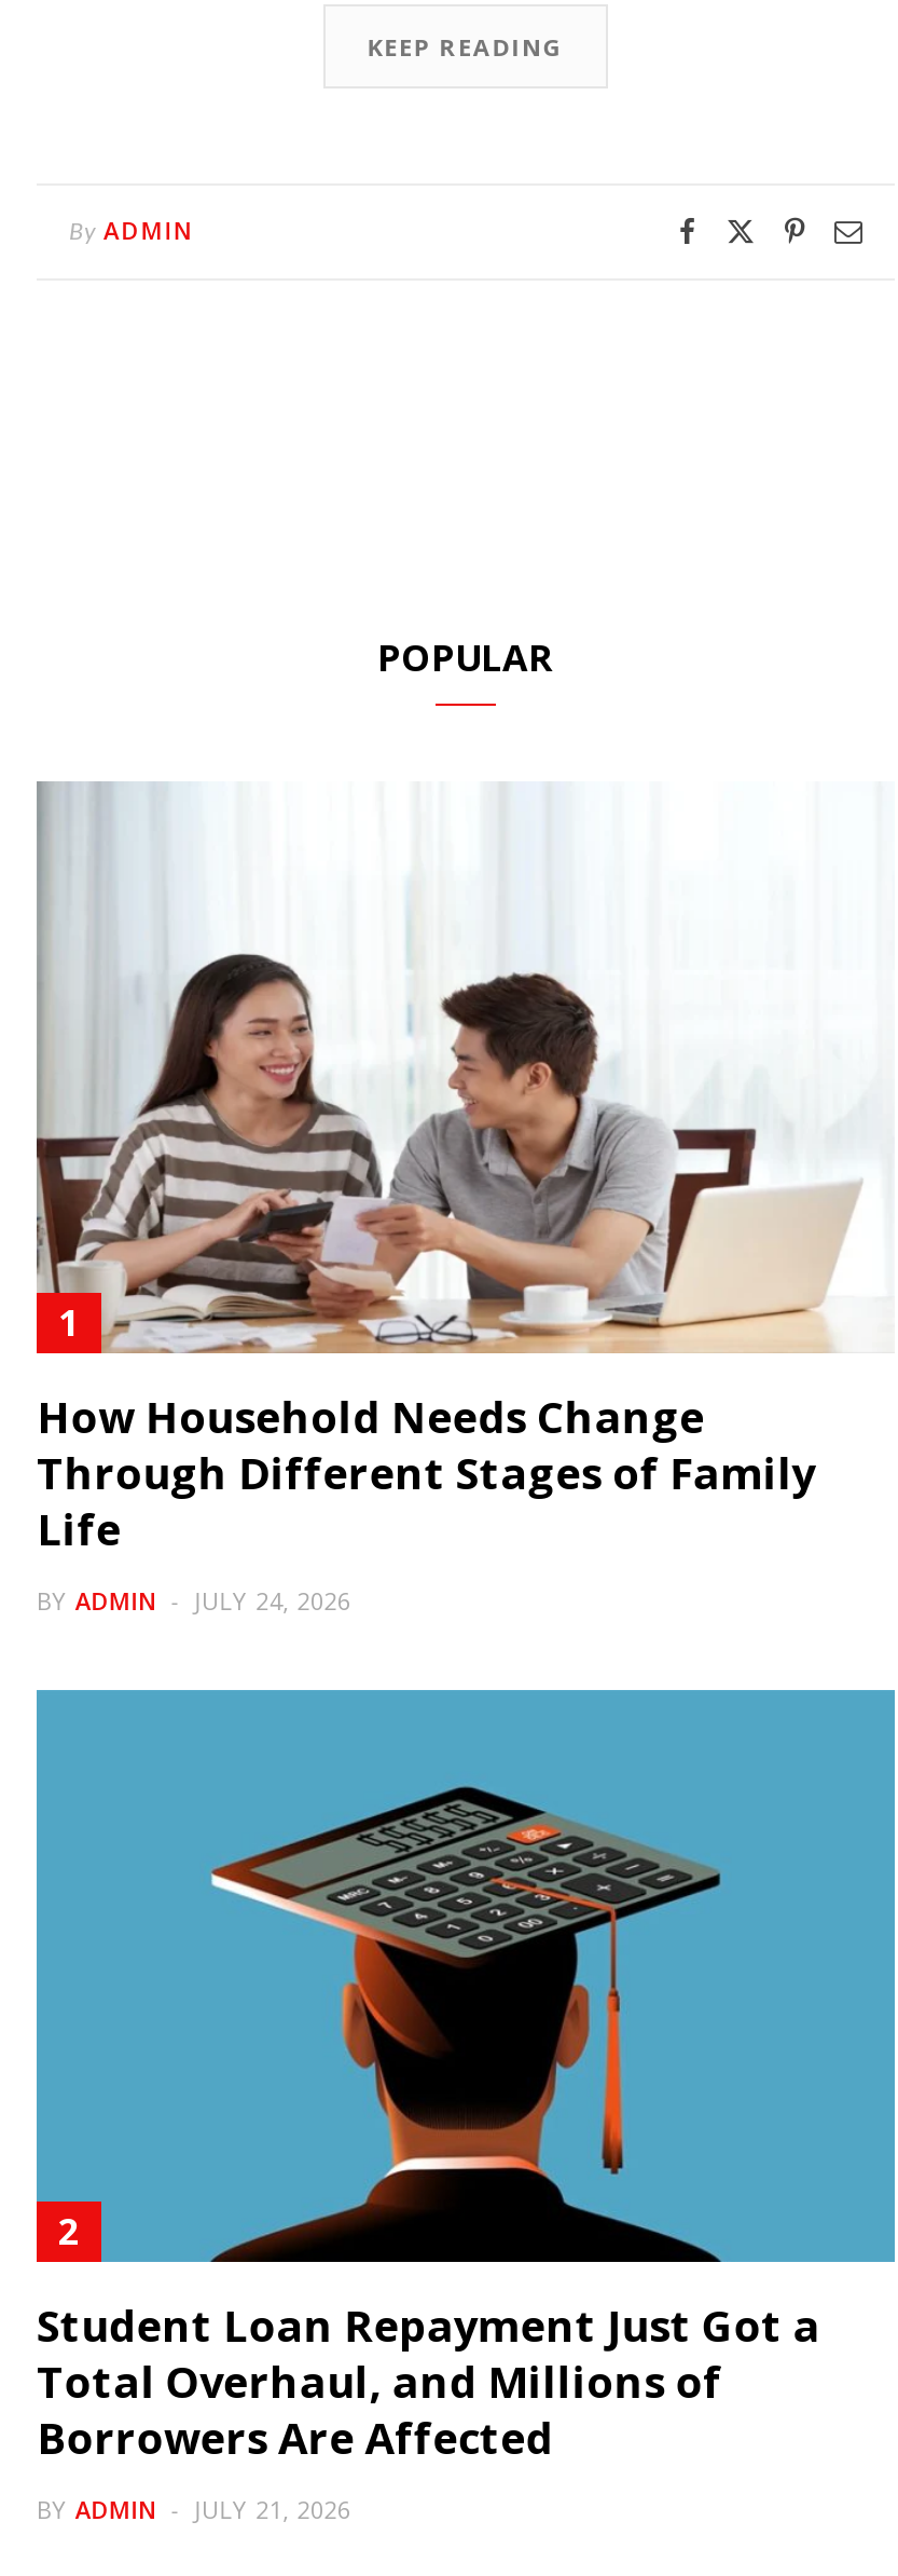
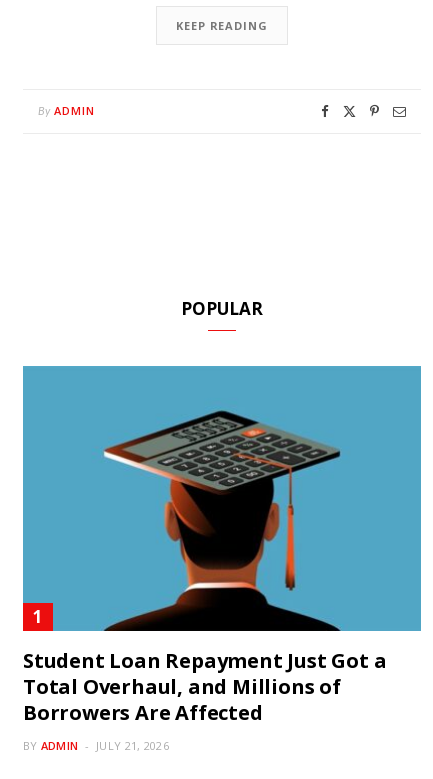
[34,781,862,1617] [image] | How Household Needs Change | Through Different Stages of Family | Life | BY ADMIN | JULY 24, 2026 -> none

